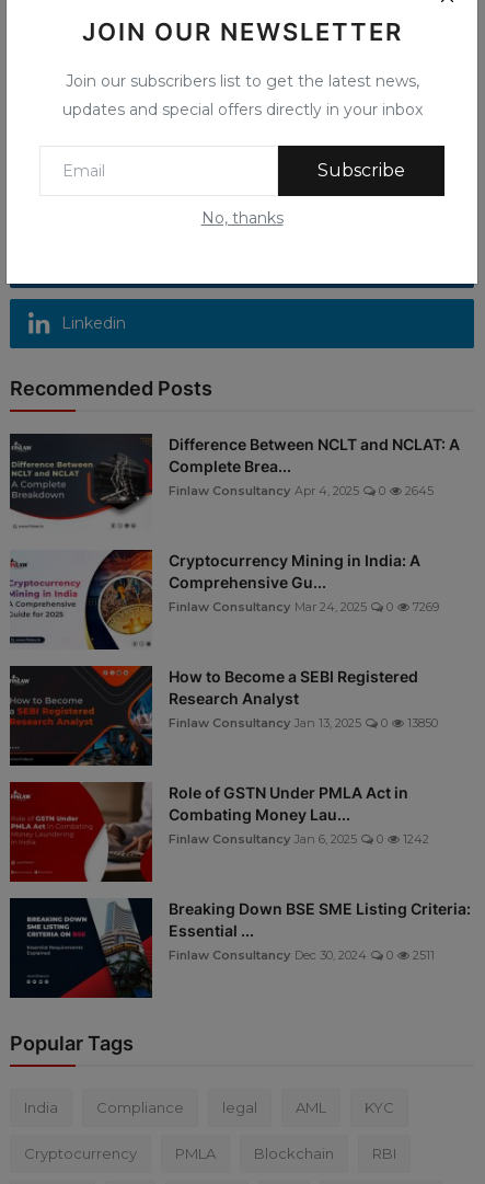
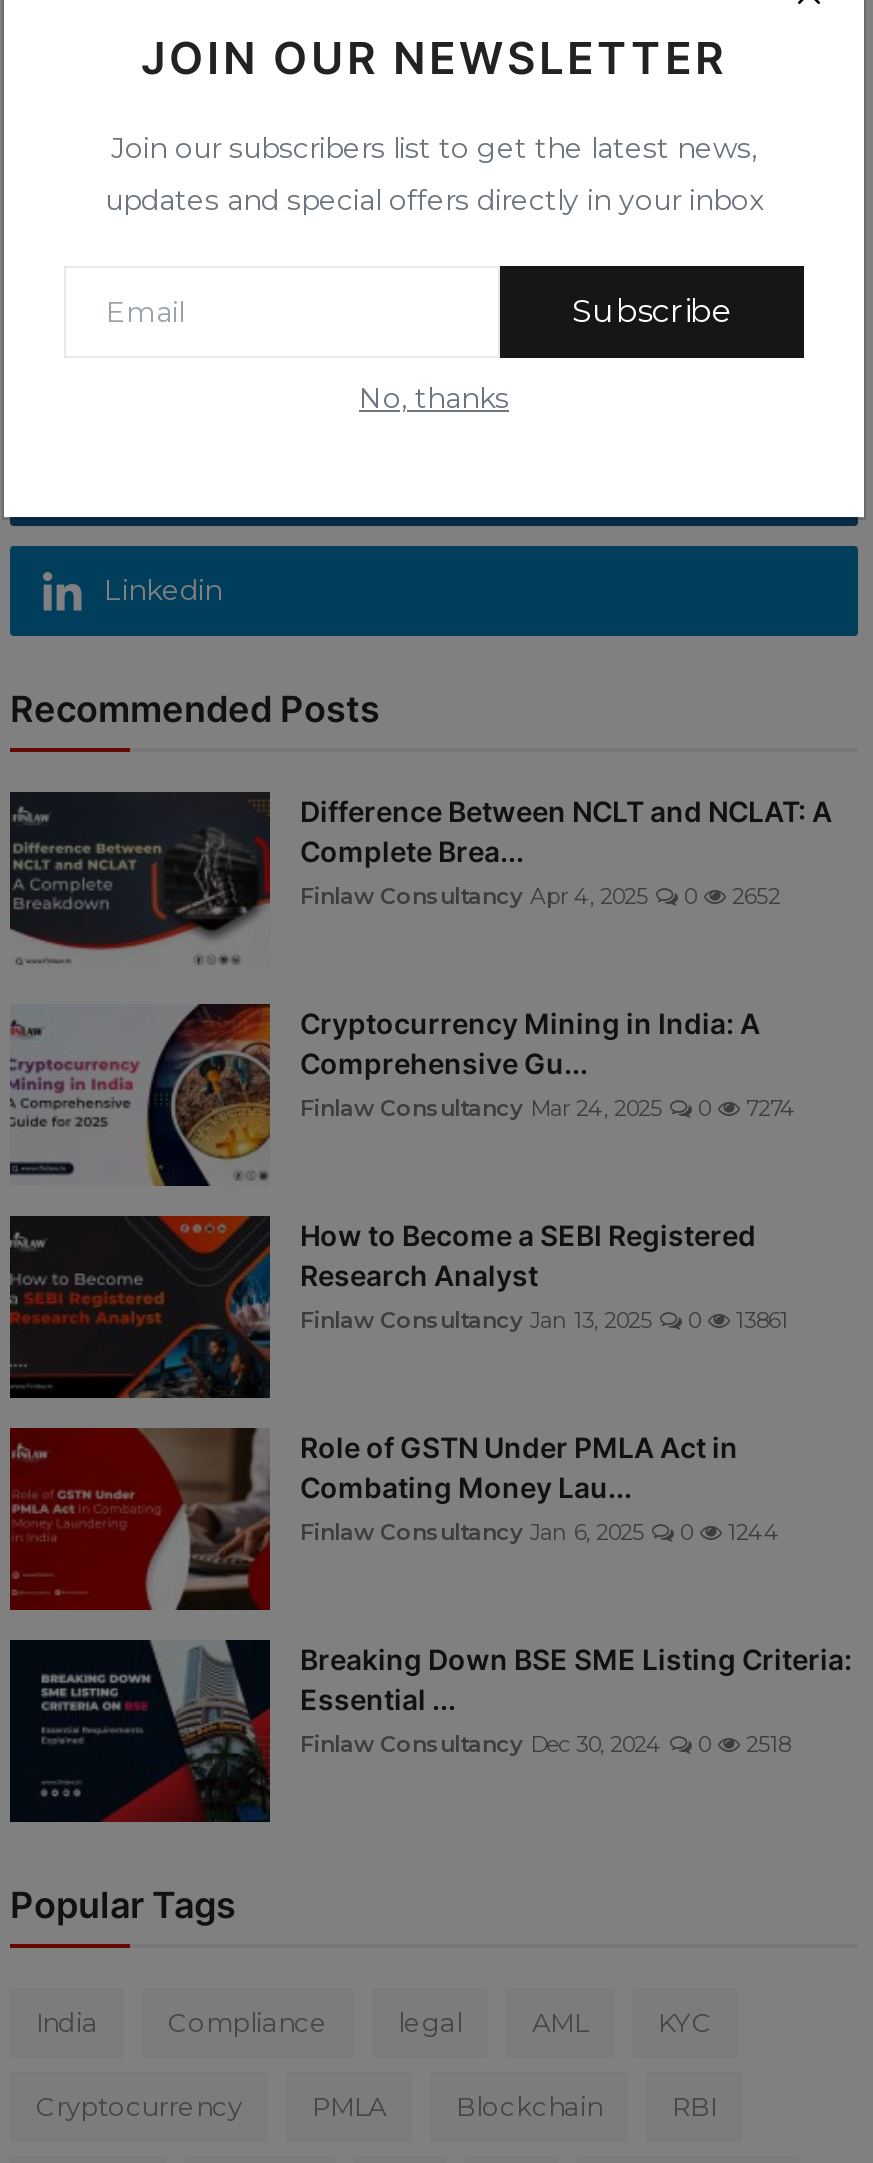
[169,483,434,499] Finlaw Consultancy Apr 4, 2025 0 2645 -> [300,883,780,911] Finlaw Consultancy Apr 4, 2025 0 2652
[169,600,439,615] Finlaw Consultancy Mar 24, 2025 0 7269 -> [300,1095,796,1123] Finlaw Consultancy Mar 24, 2025 0 7274
[169,716,438,731] Finlaw Consultancy Jan 13, 2025 0 13850 -> [300,1307,788,1335] Finlaw Consultancy Jan 13, 2025 0 13861
[169,832,429,847] Finlaw Consultancy Jan 6, 2025 0 1242 -> [300,1519,780,1547] Finlaw Consultancy Jan 6, 2025 0 1244
[169,948,435,963] Finlaw Consultancy Dec 30, 2024 0 2511 -> [300,1731,790,1759] Finlaw Consultancy Dec 30, 2024 0 2518

